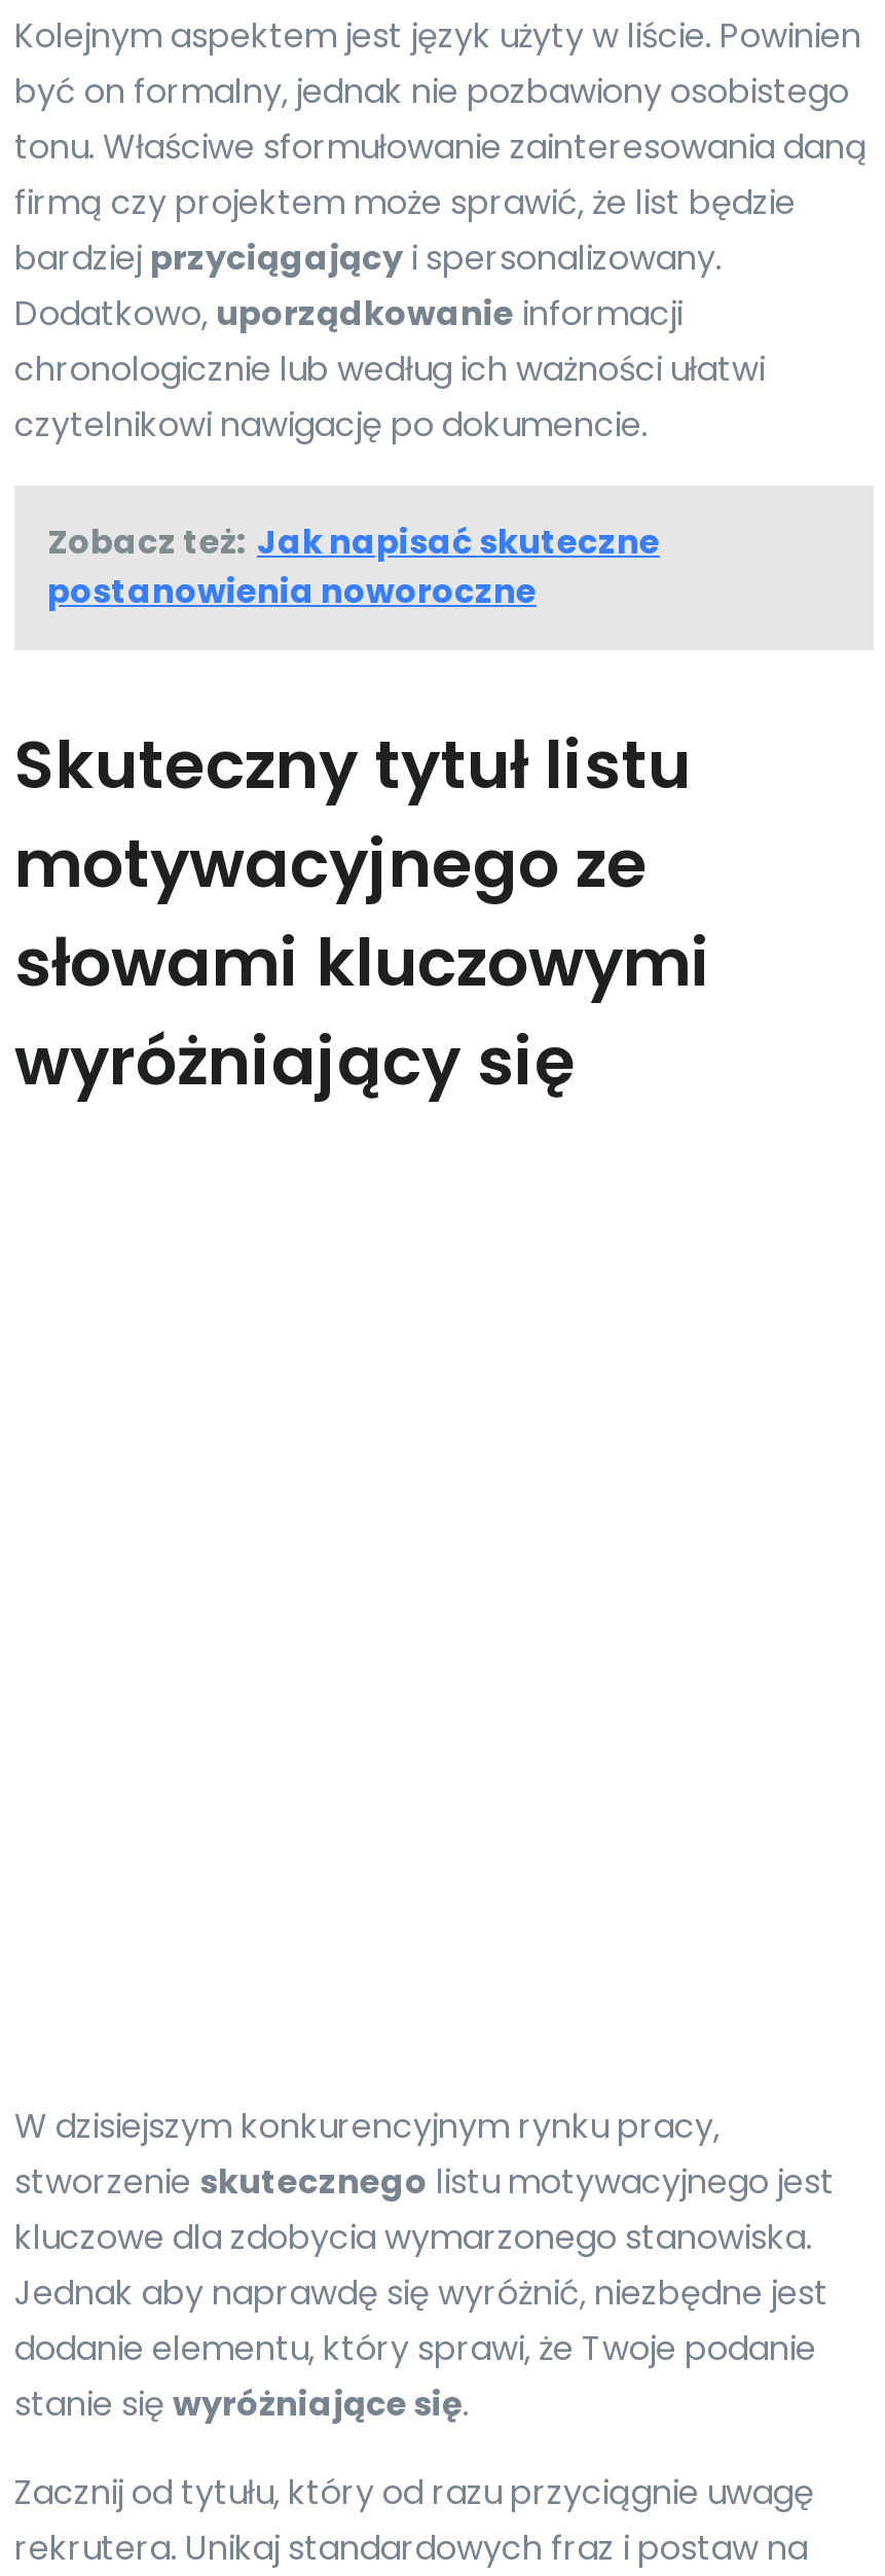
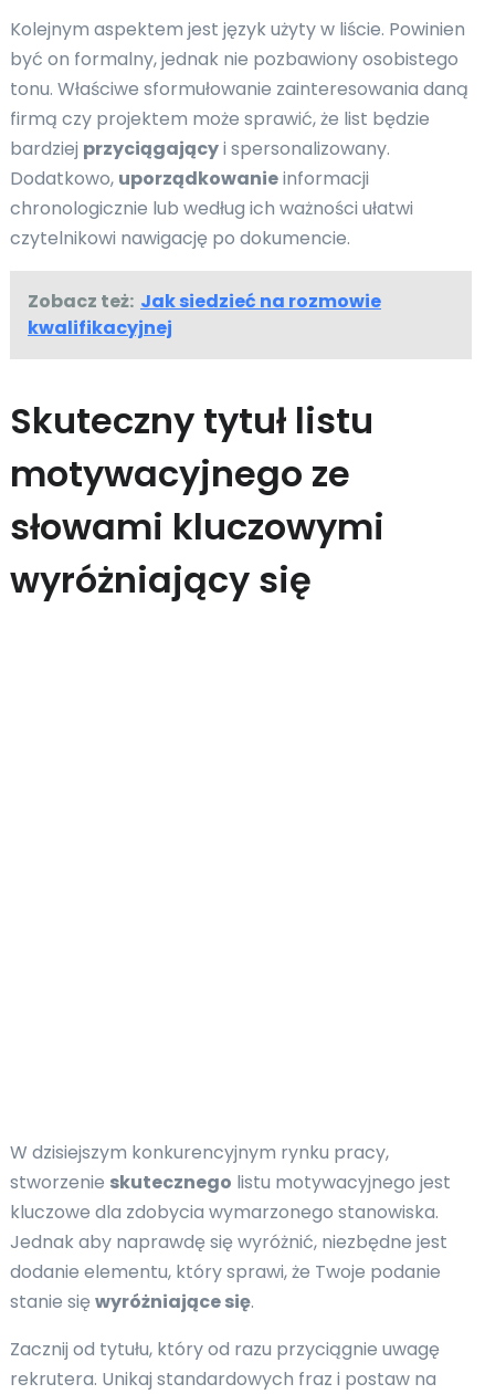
[47,518,660,614] Zobacz też: Jak napisać skuteczne | postanowienia noworoczne -> [28,288,381,340] Zobacz też: Jak siedzieć na rozmowie | kwalifikacyjnej

